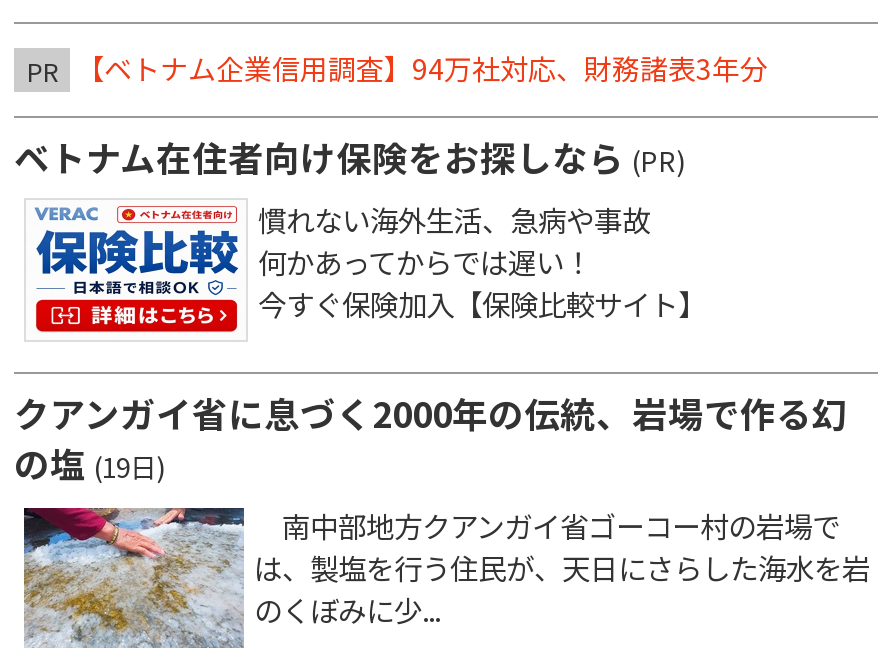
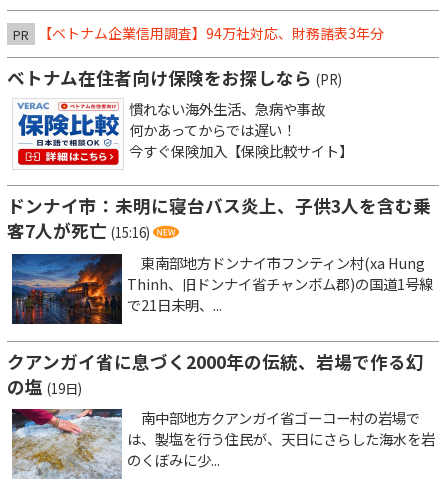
none -> [7,193,433,325] [image] | ドンナイ市：未明に寝台バス炎上、子供3人を含む乗 | 客7人が死亡 (15:16) | 東南部地方ドンナイ市フンティン村(xa Hung | Thinh、旧ドンナイ省チャンボム郡)の国道1号線 | で21日未明、...

